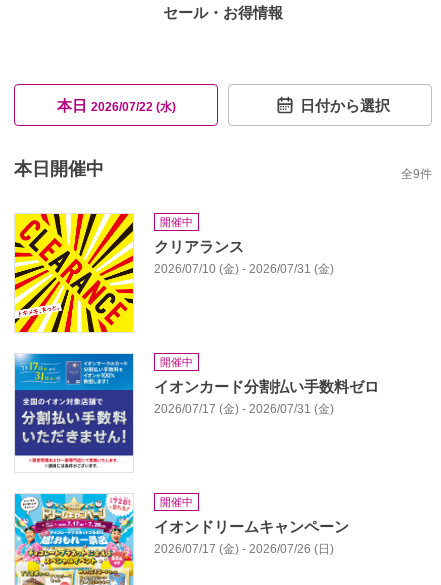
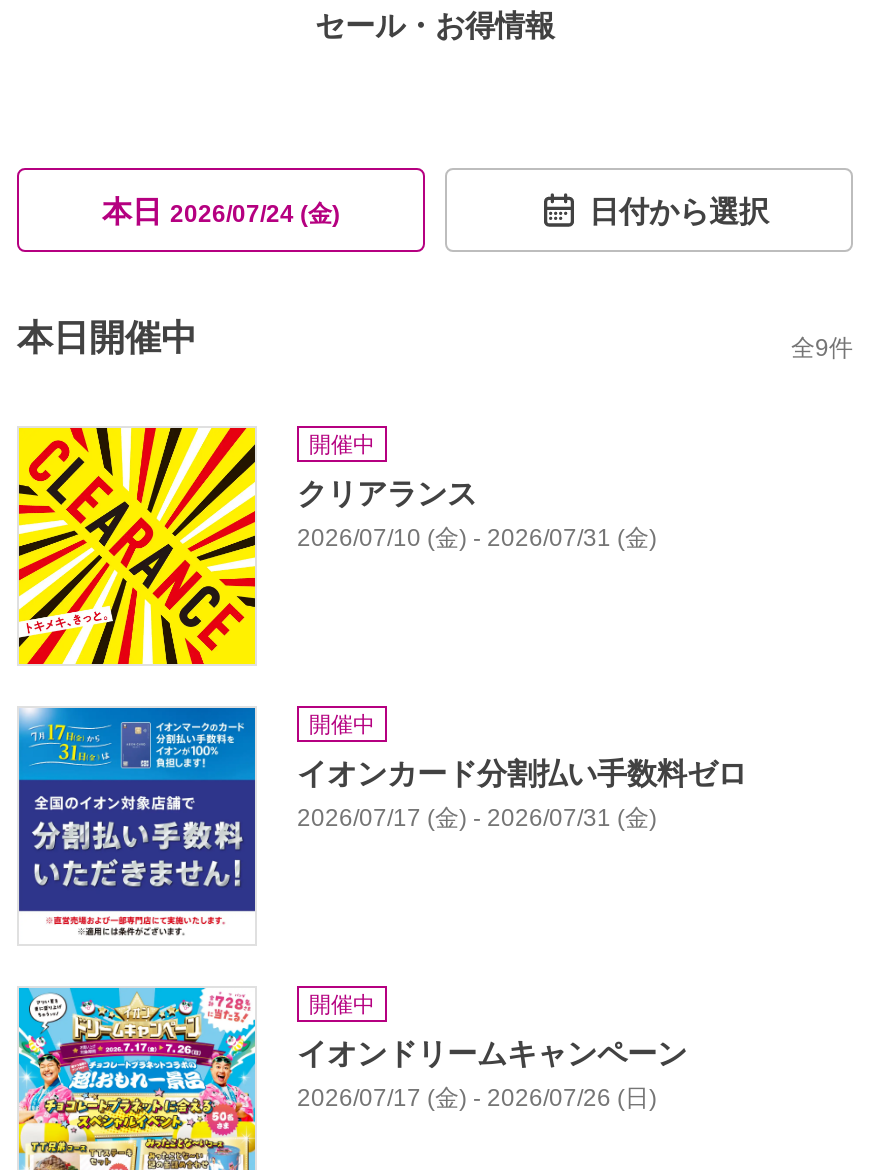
[56,96,175,113] 本日2026/07/22 (水) -> [102,193,340,227] 本日2026/07/24 (金)

